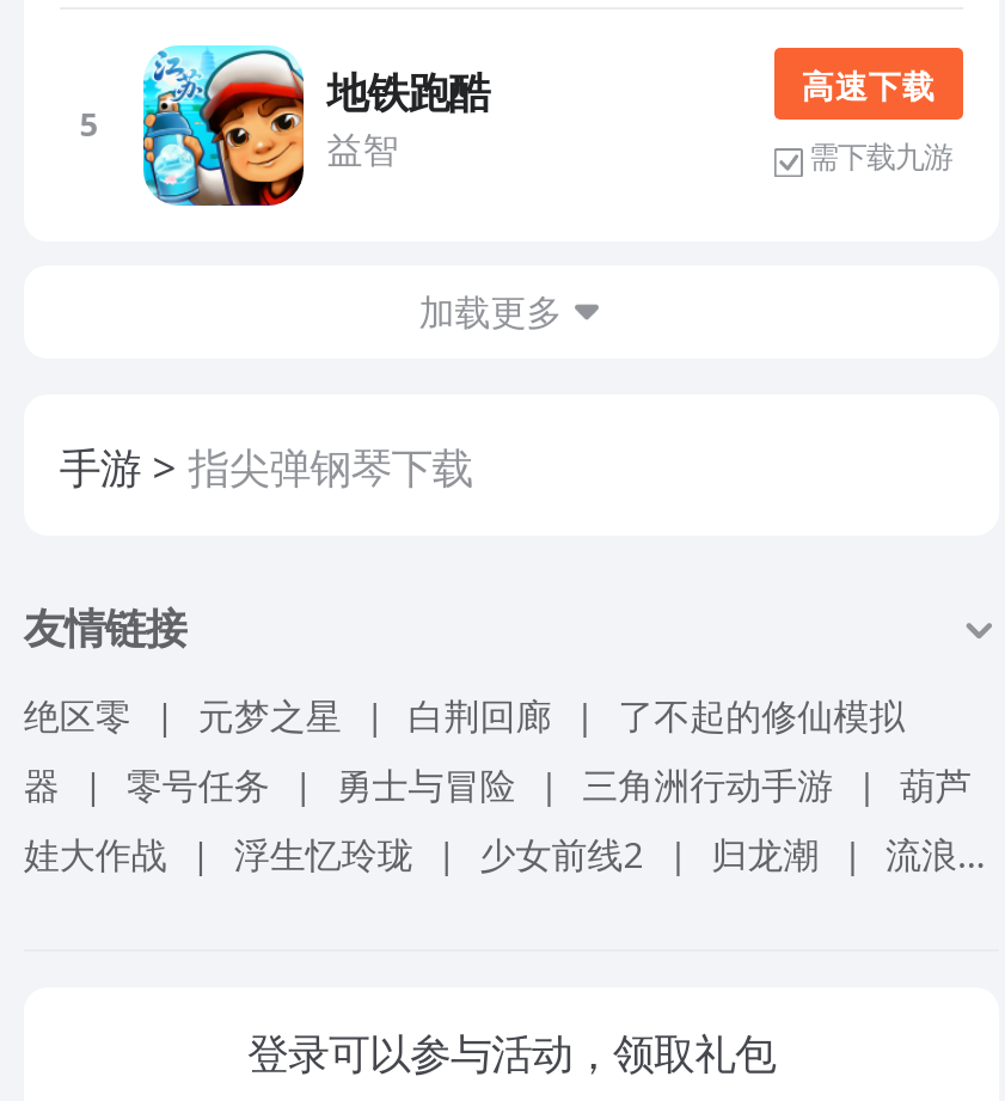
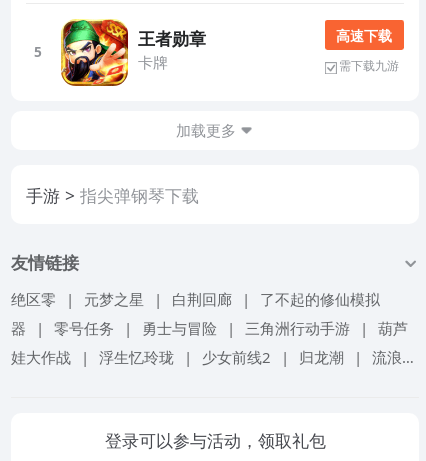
[141,43,489,208] [image] | 地铁跑酷 | 益智 -> [60,18,206,87] [image] | 王者勋章 | 卡牌

